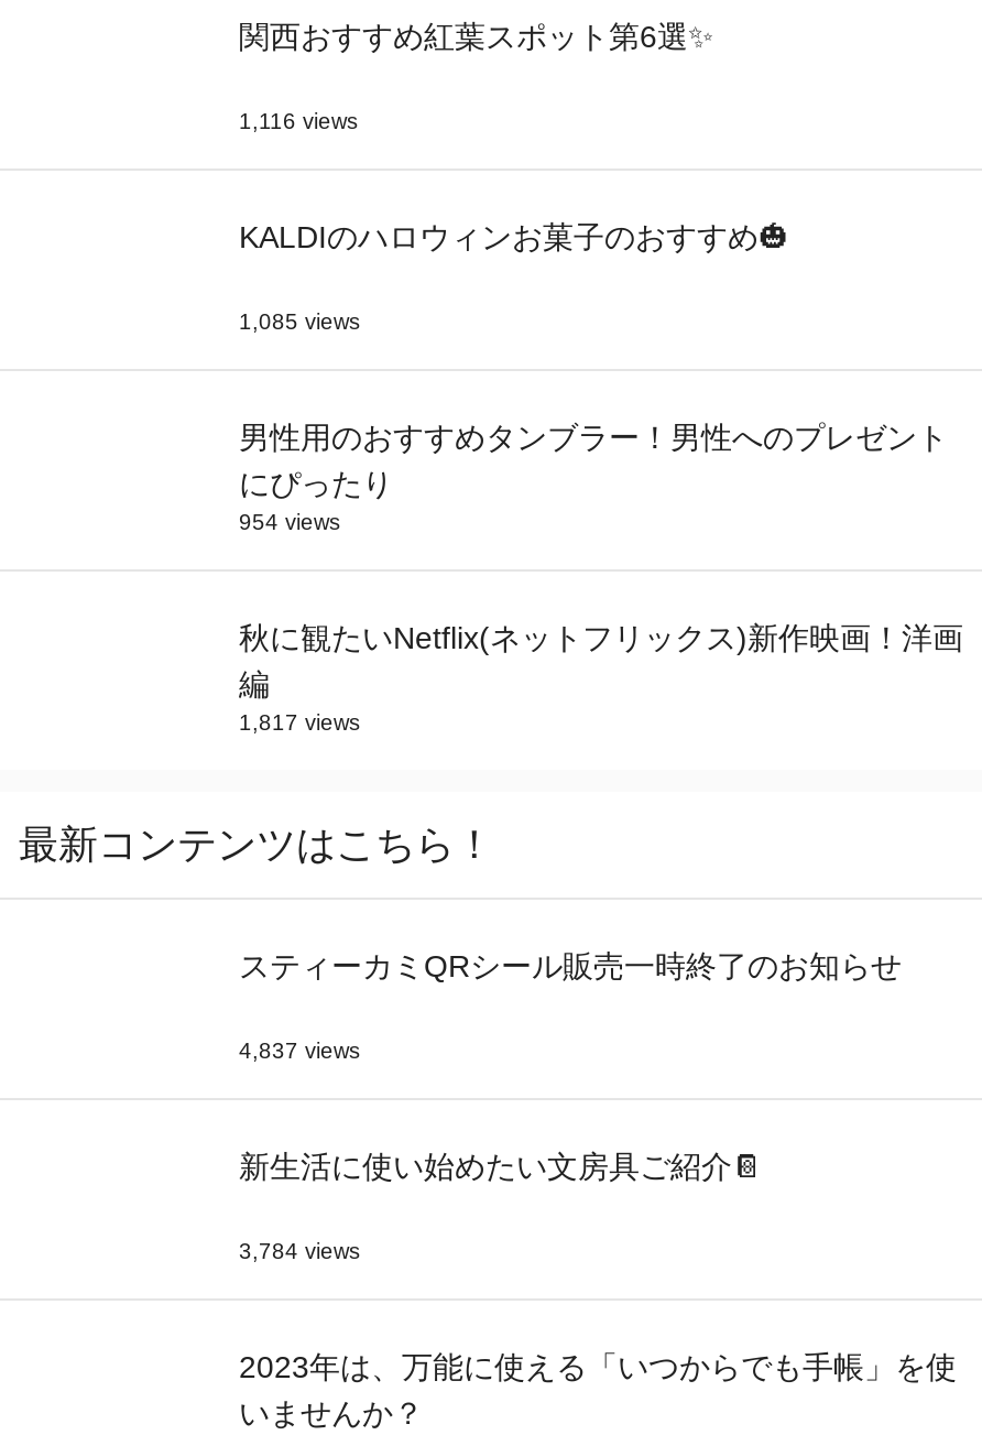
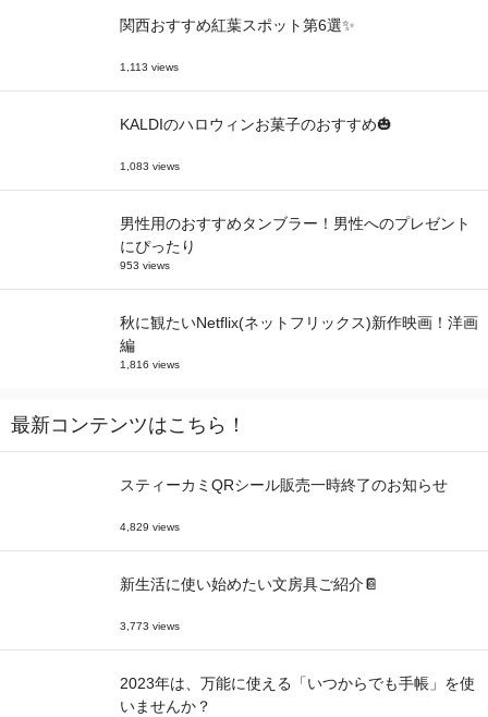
[239,109,358,133] 1,116 views -> [120,61,179,73] 1,113 views
[239,309,360,334] 1,085 views -> [120,160,180,172] 1,083 views
[239,510,340,534] 954 views -> [120,259,170,271] 953 views
[239,710,360,735] 1,817 views -> [120,358,180,370] 1,816 views
[239,1039,360,1063] 4,837 views -> [120,521,180,533] 4,829 views
[239,1239,360,1263] 3,784 views -> [120,620,180,632] 3,773 views

